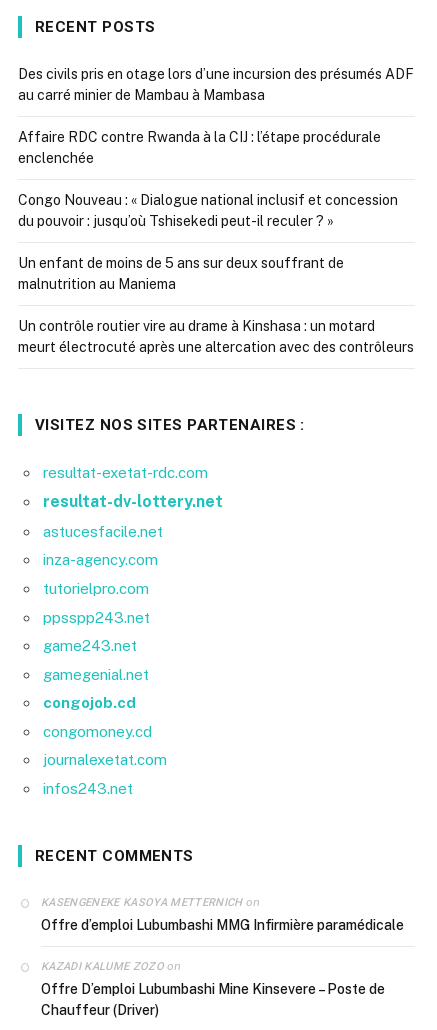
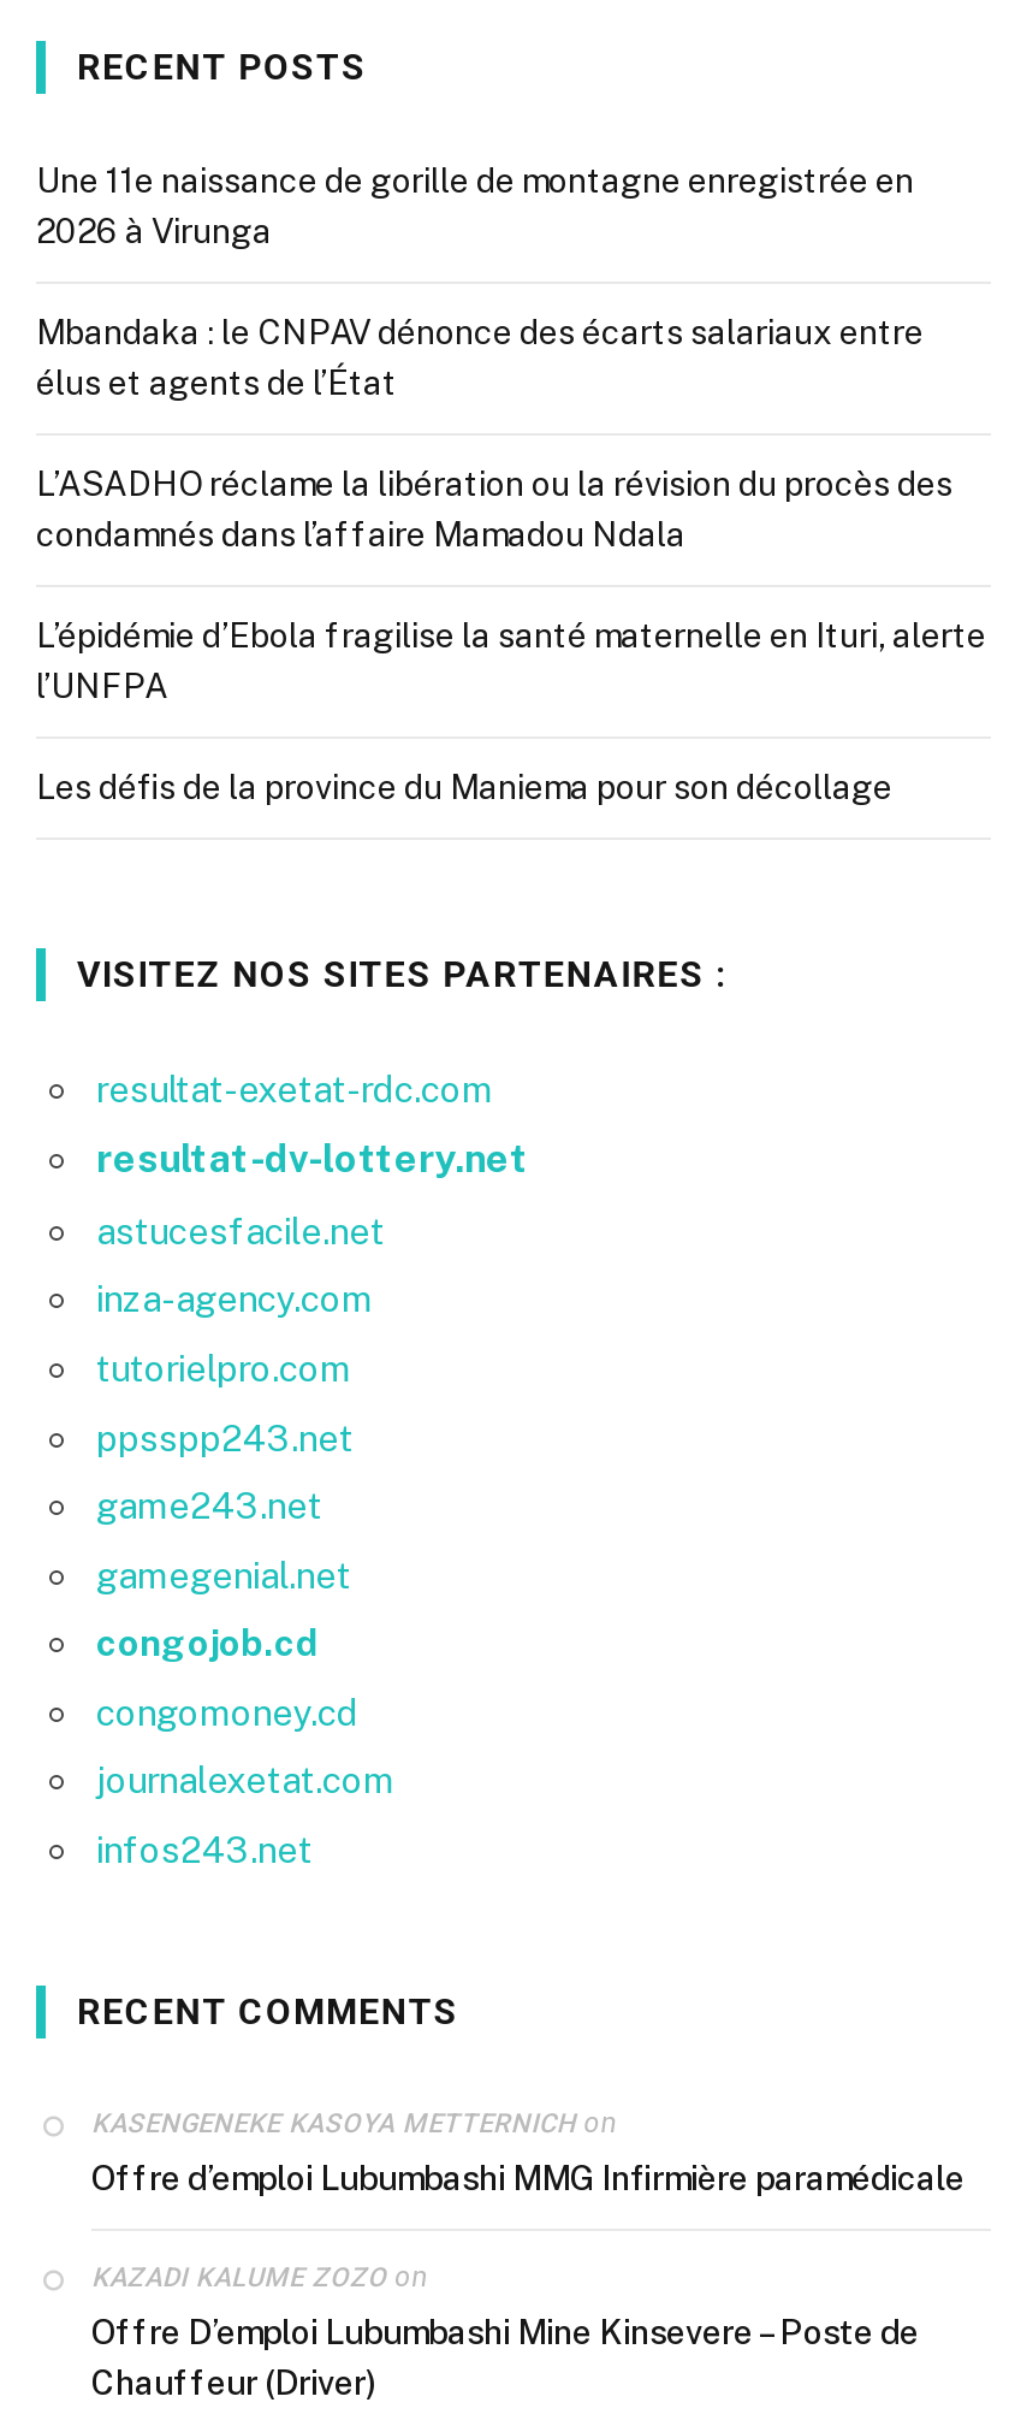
[18,65,414,102] Des civils pris en otage lors d’une incursion des présumés ADF | au carré minier de Mambau à Mambasa -> [36,160,914,249] Une 11e naissance de gorille de montagne enregistrée en | 2026 à Virunga
[18,128,381,165] Affaire RDC contre Rwanda à la CIJ : l’étape procédurale | enclenchée -> [36,312,924,401] Mbandaka : le CNPAV dénonce des écarts salariaux entre | élus et agents de l’État
[18,191,398,228] Congo Nouveau : « Dialogue national inclusif et concession | du pouvoir : jusqu’où Tshisekedi peut-il reculer ? » -> [36,463,952,552] L’ASADHO réclame la libération ou la révision du procès des | condamnés dans l’affaire Mamadou Ndala
[18,254,344,291] Un enfant de moins de 5 ans sur deux souffrant de | malnutrition au Maniema -> [36,615,986,704] L’épidémie d’Ebola fragilise la santé maternelle en Ituri, alerte | l’UNFPA
[18,317,414,354] Un contrôle routier vire au drame à Kinshasa : un motard | meurt électrocuté après une altercation avec des contrôleurs -> [36,767,892,805] Les défis de la province du Maniema pour son décollage

